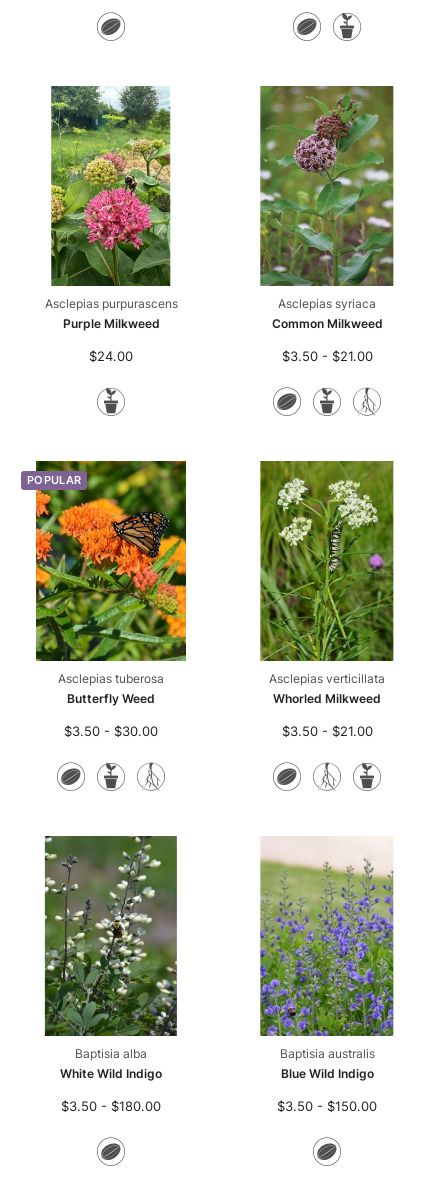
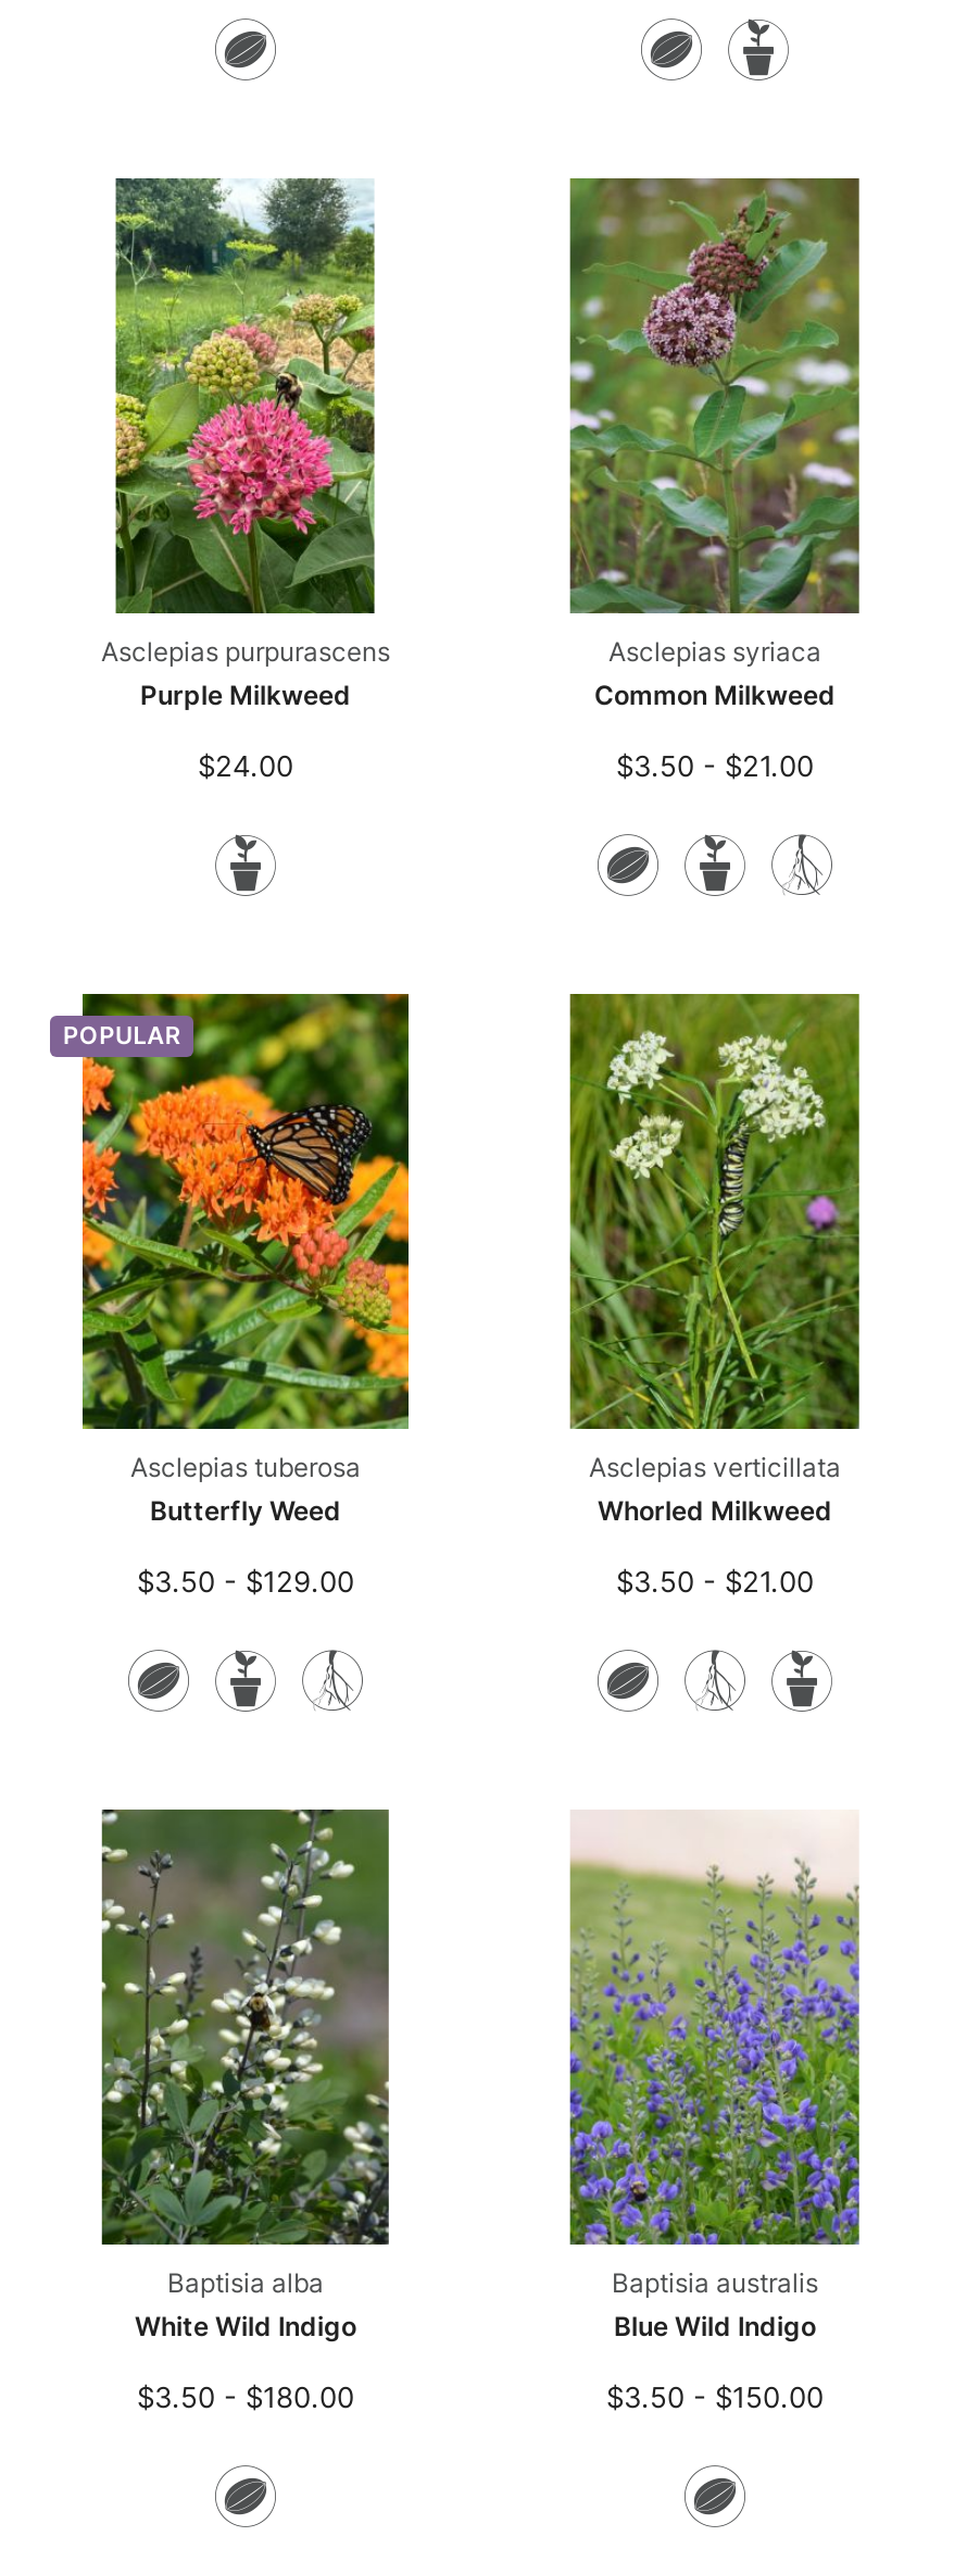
[64,723,158,739] $3.50 - $30.00 -> [137,1564,354,1599] $3.50 - $129.00

